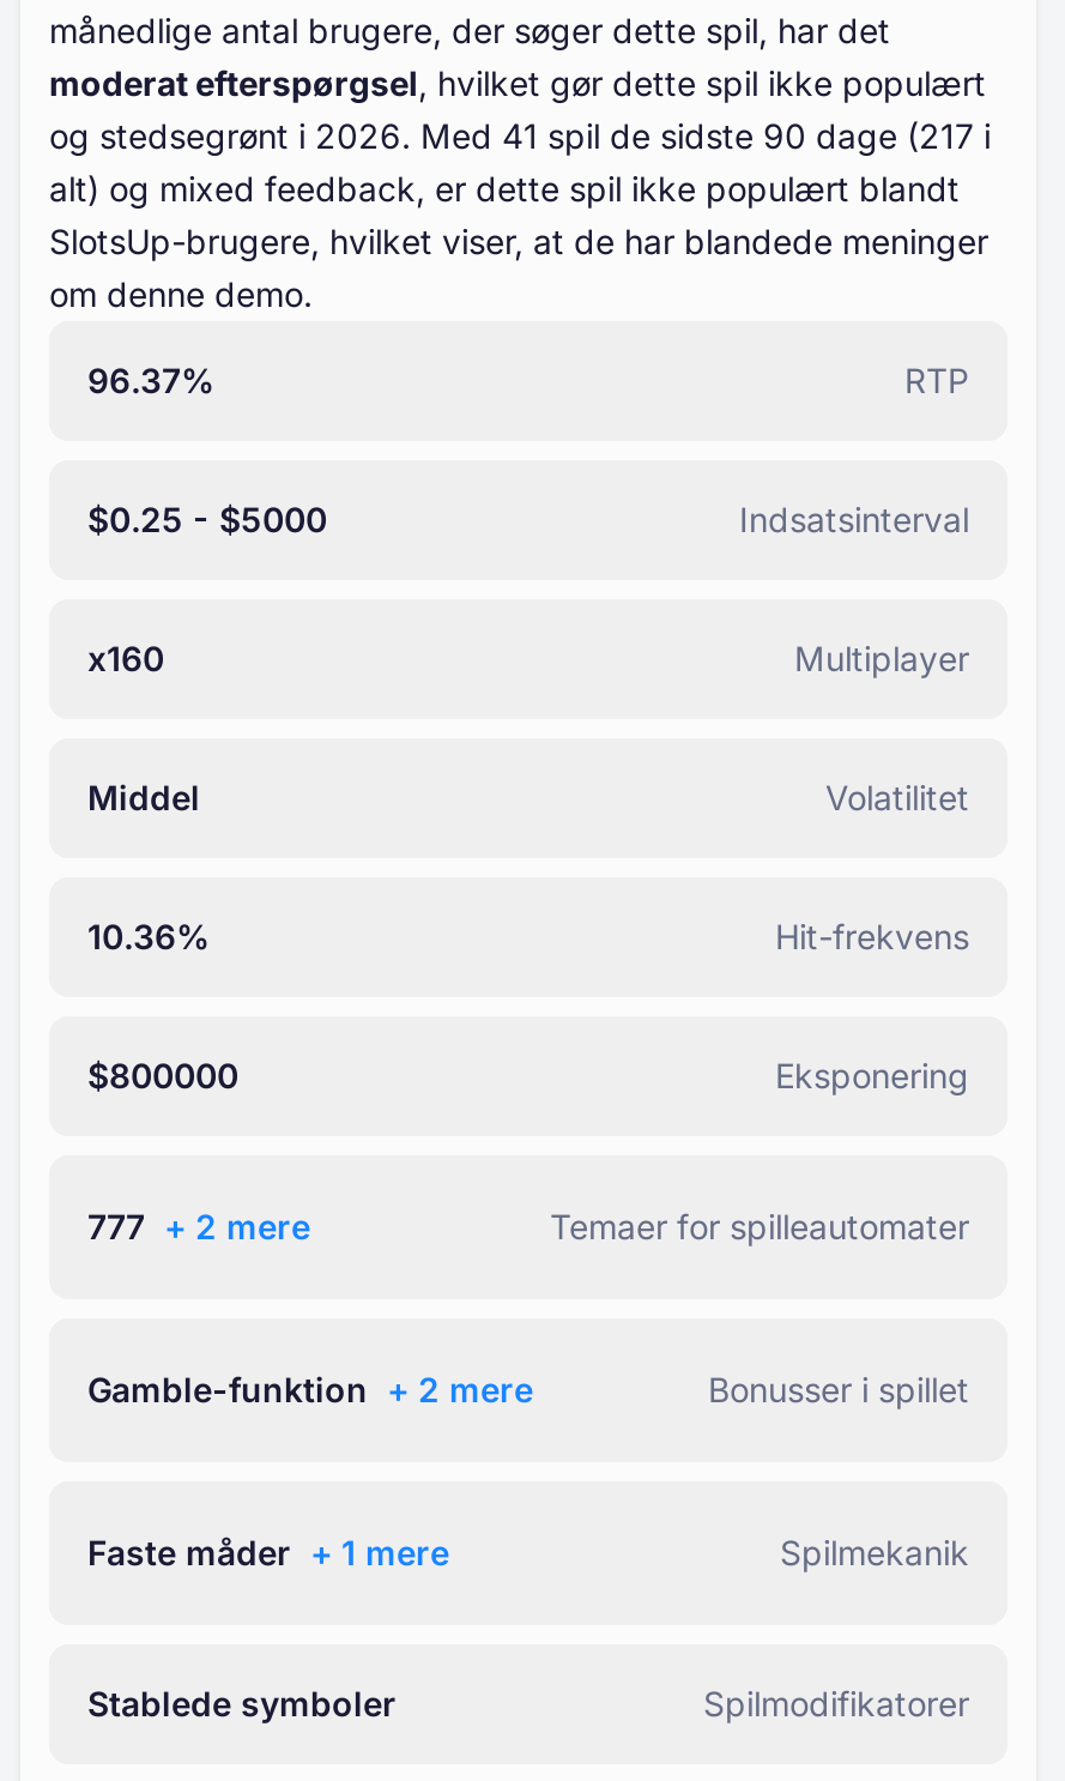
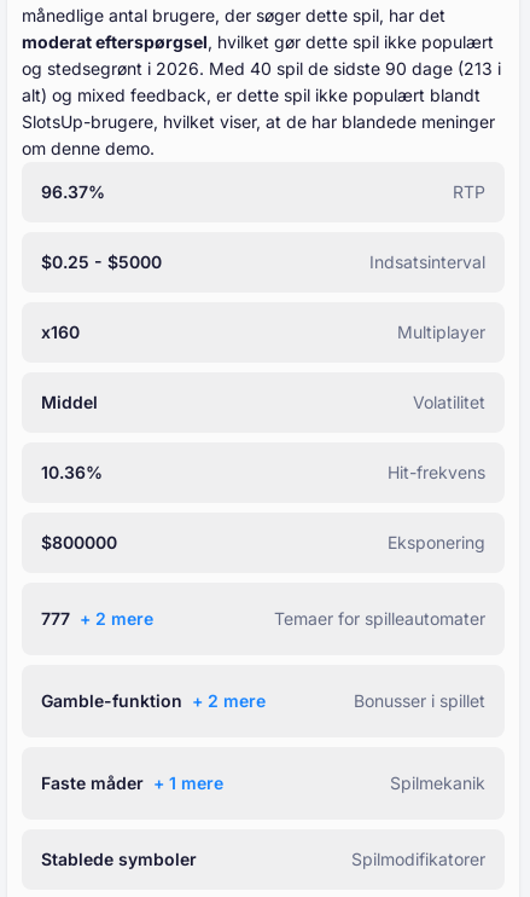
[49,115,991,156] og stedsegrønt i 2026. Med 41 spil de sidste 90 dage (217 i -> [22,58,501,79] og stedsegrønt i 2026. Med 40 spil de sidste 90 dage (213 i

